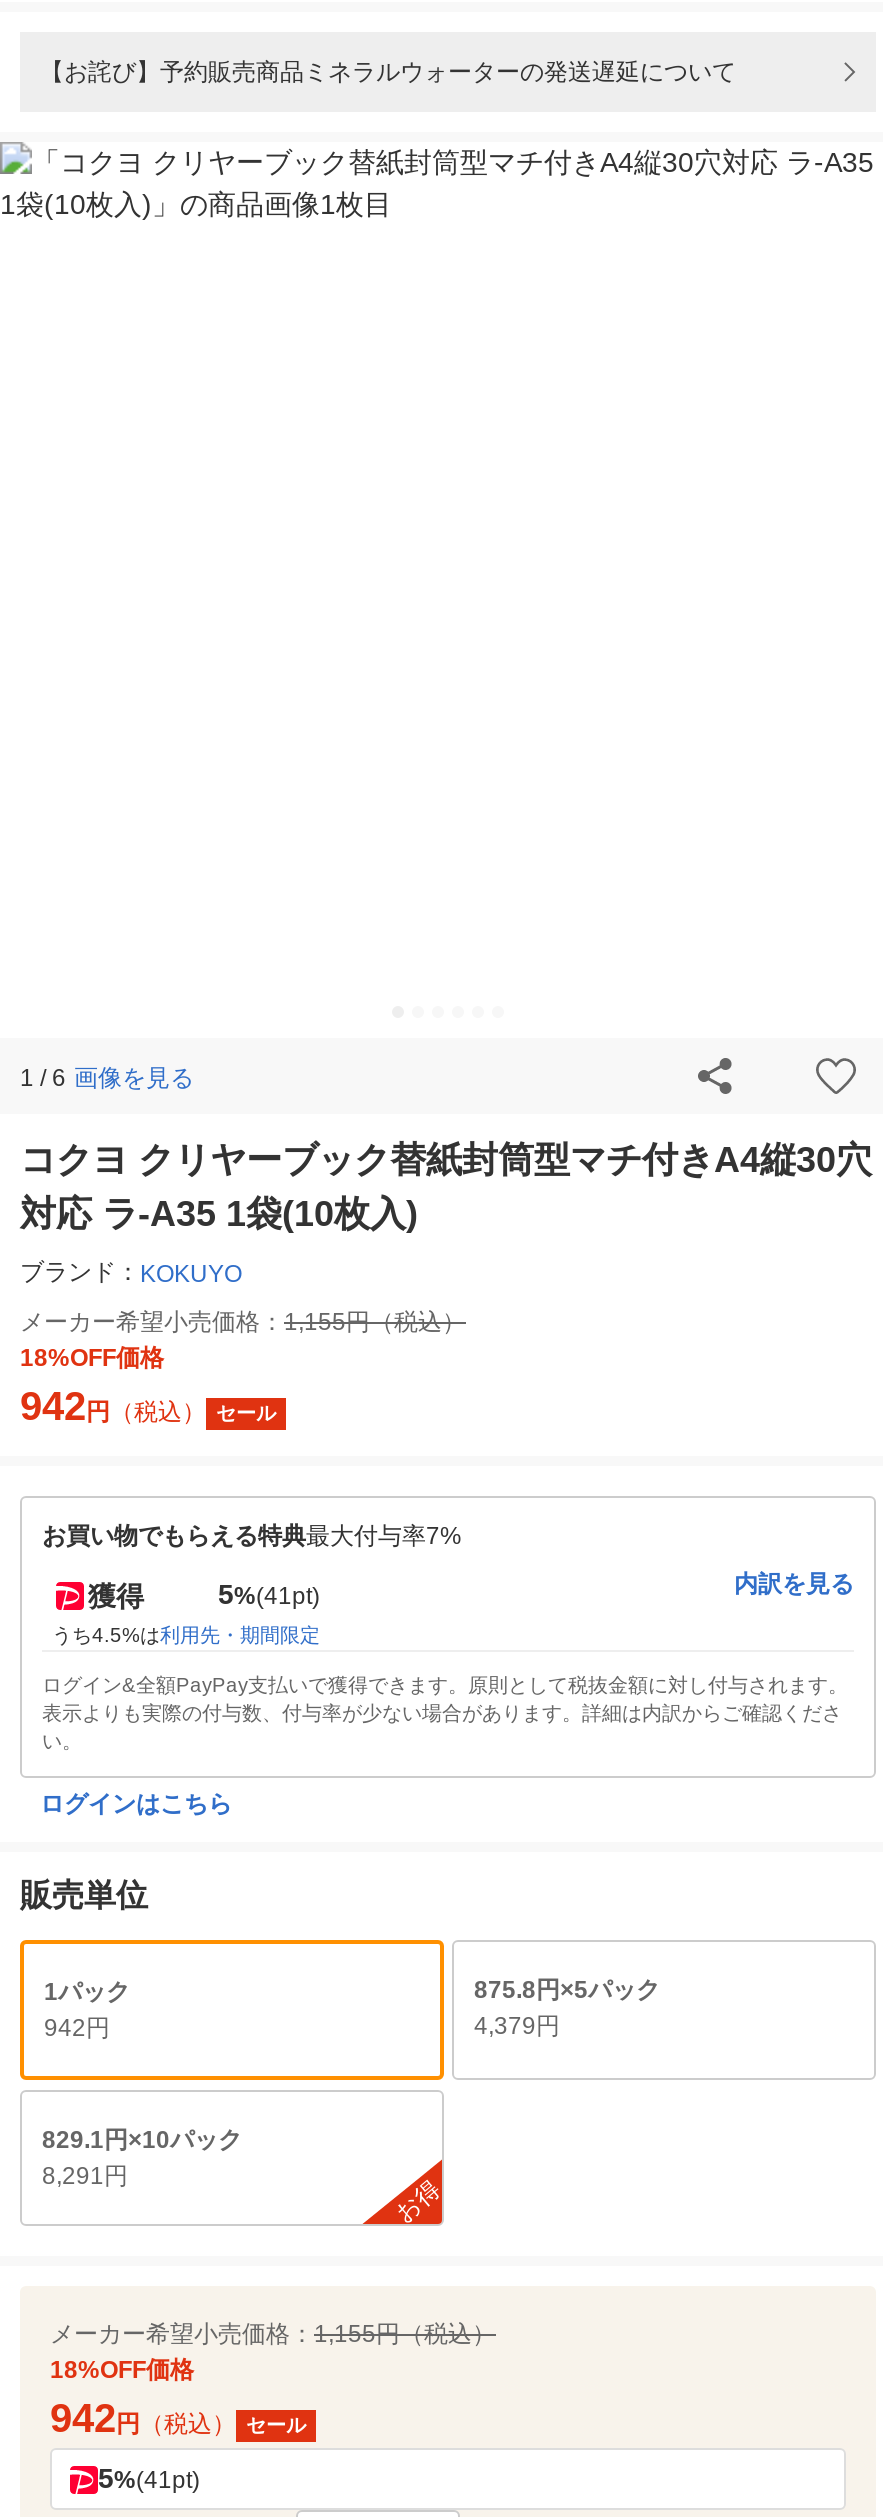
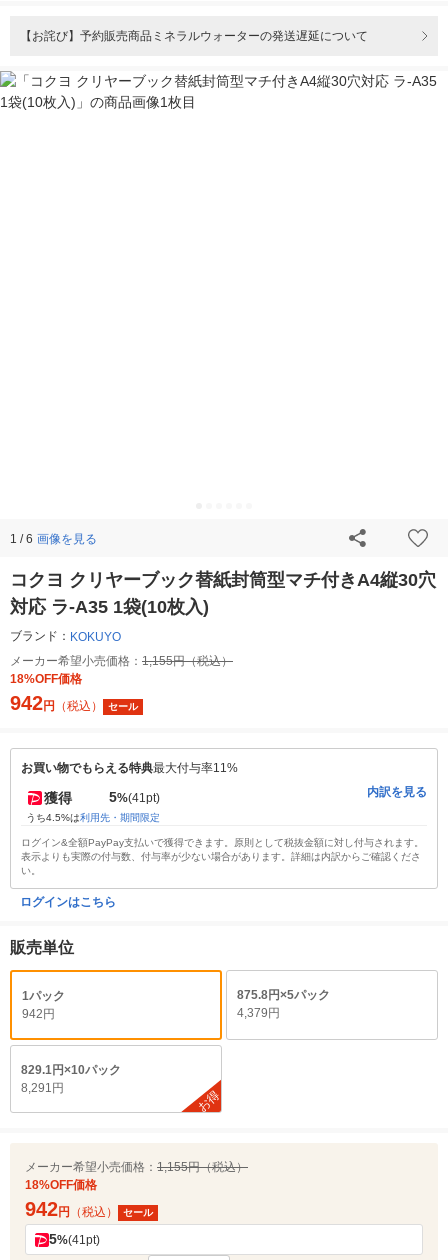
[42,1523,462,1551] お買い物でもらえる特典最大付与率7% -> [21,761,238,775] お買い物でもらえる特典最大付与率11%

